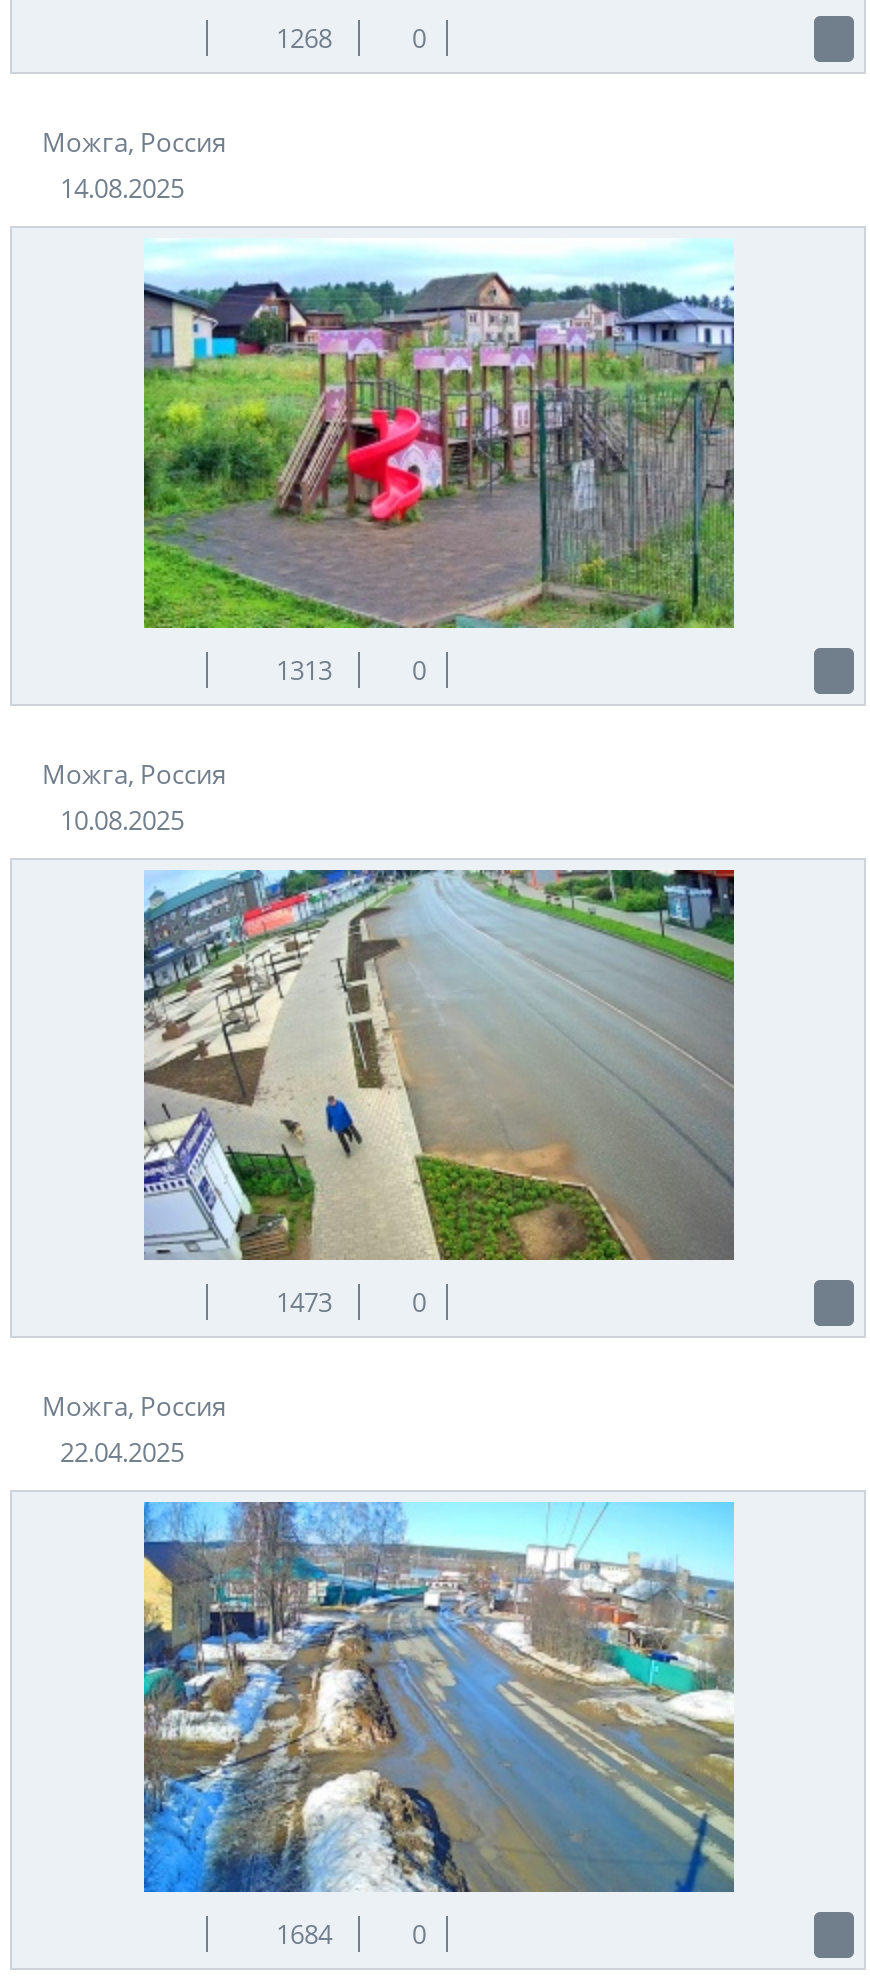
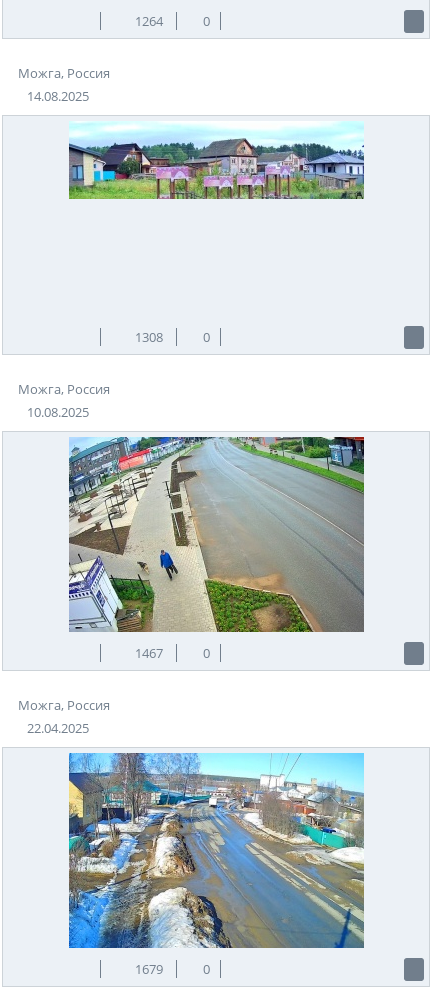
[276,19,332,55] 1268 -> [135,11,163,29] 1264
[142,392,736,630] [image] -> none
[276,651,332,687] 1313 -> [135,327,163,345] 1308
[276,1283,332,1319] 1473 -> [135,643,163,661] 1467
[276,1915,332,1951] 1684 -> [135,959,163,977] 1679

